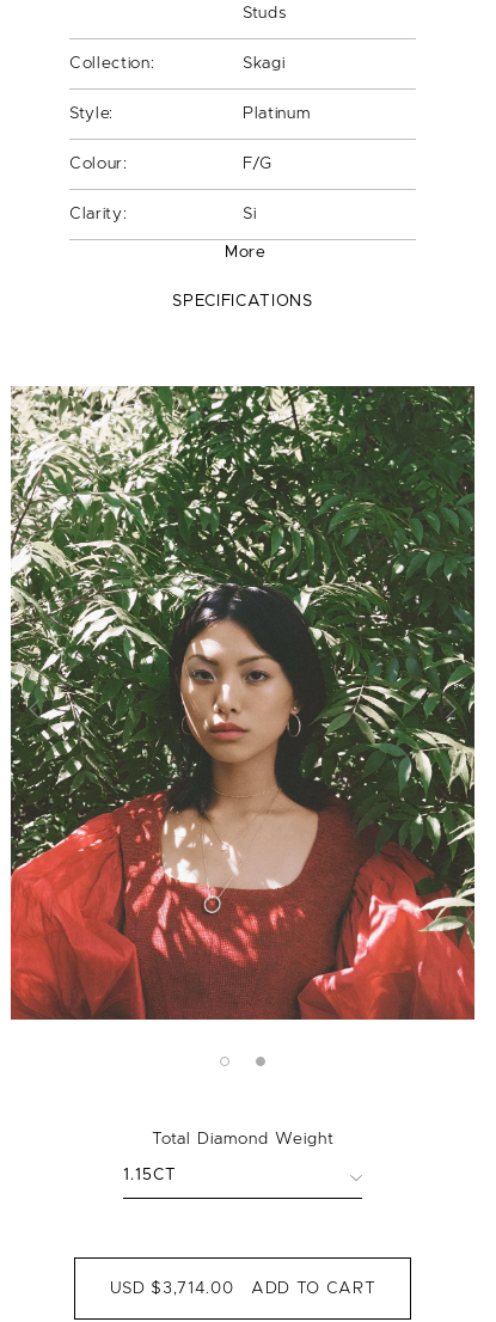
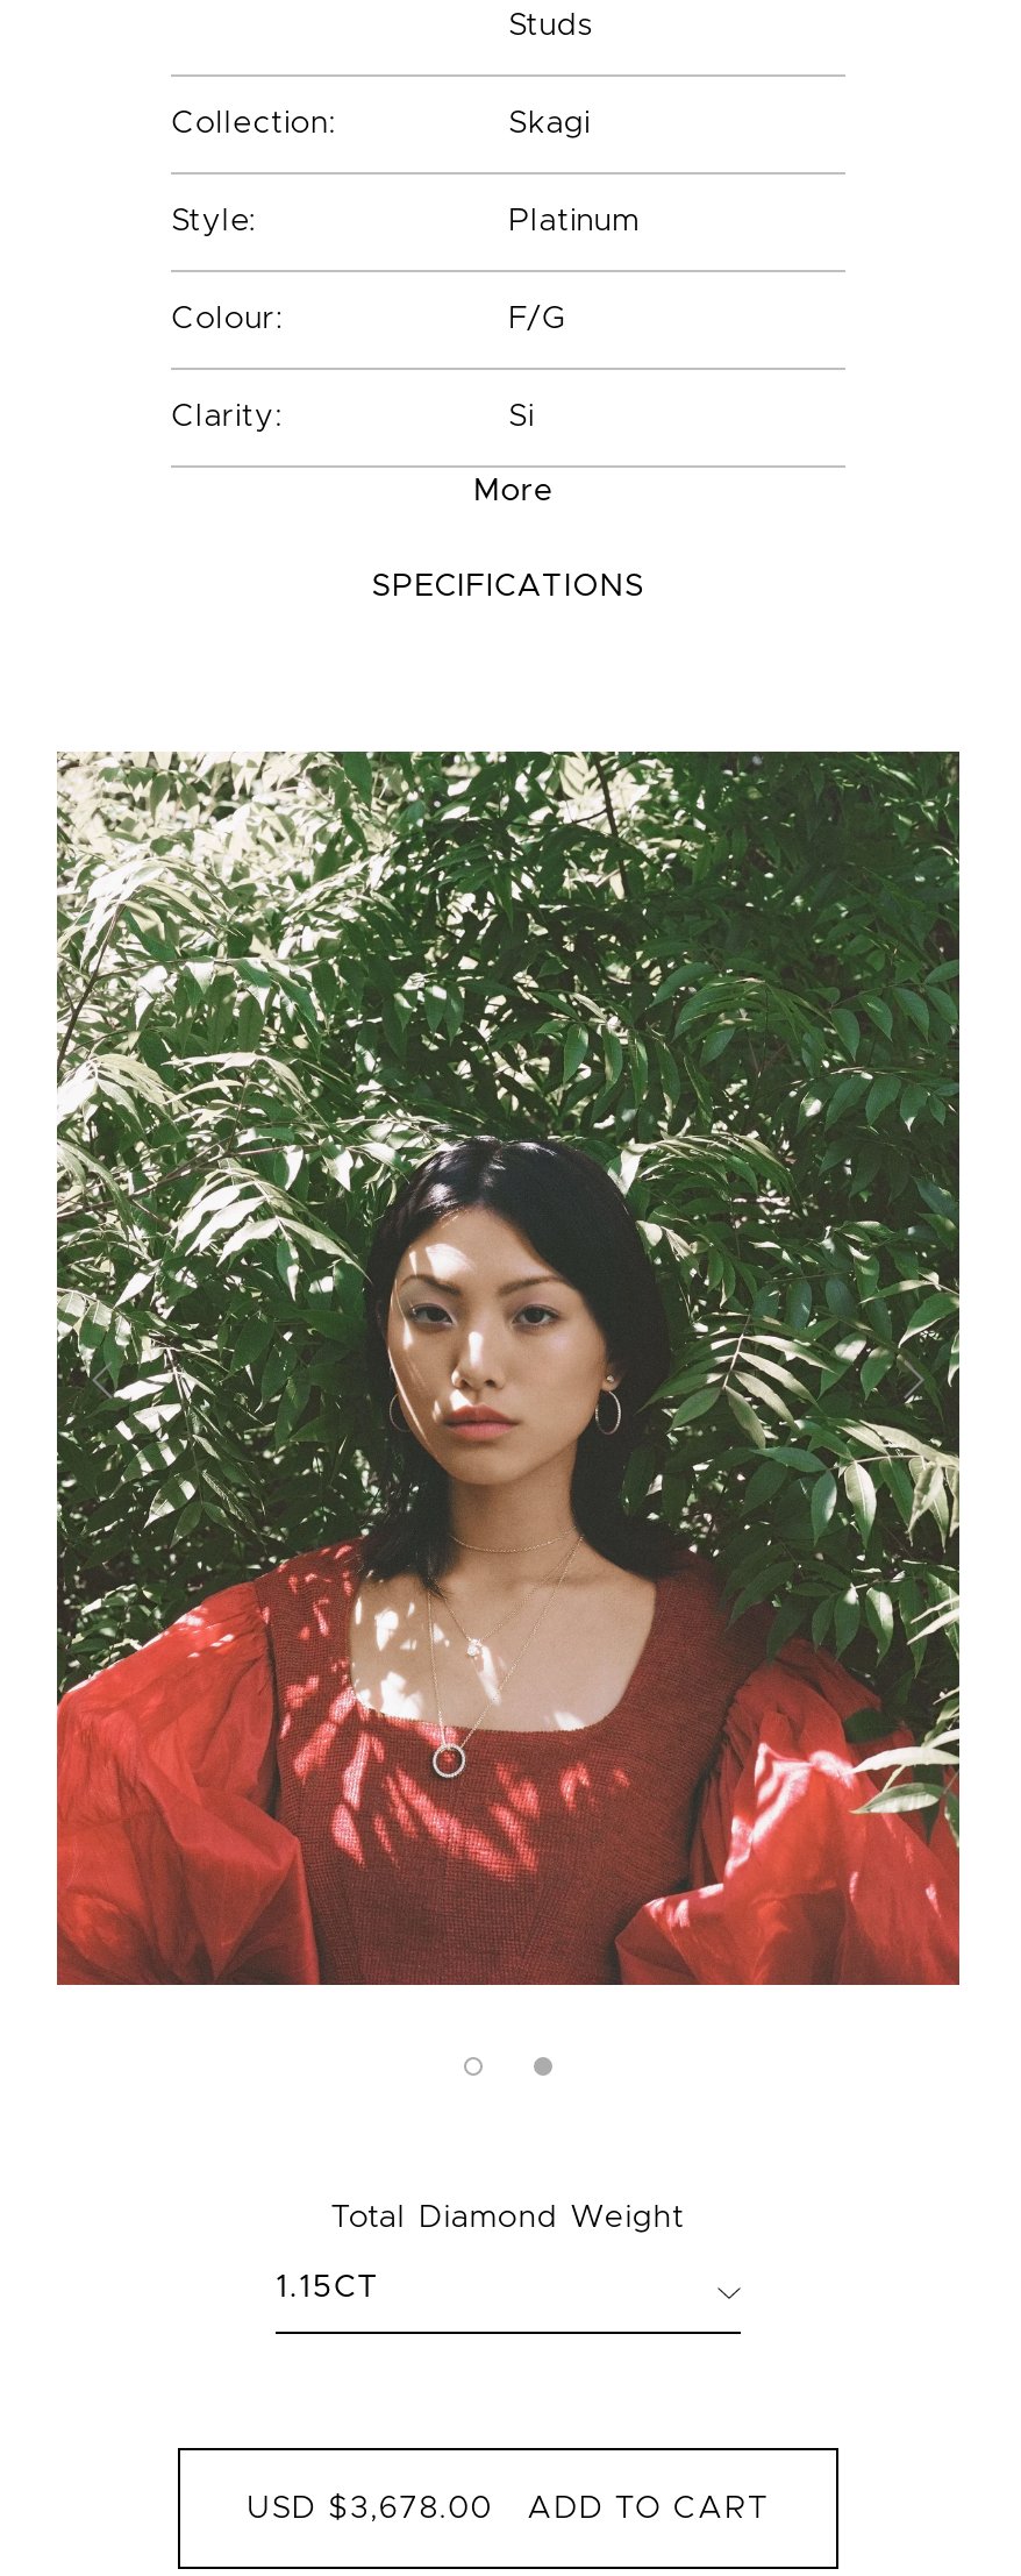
[109,1280,376,1297] USD $3,714.00 ADD TO CART -> [247,2492,770,2525] USD $3,678.00 ADD TO CART

